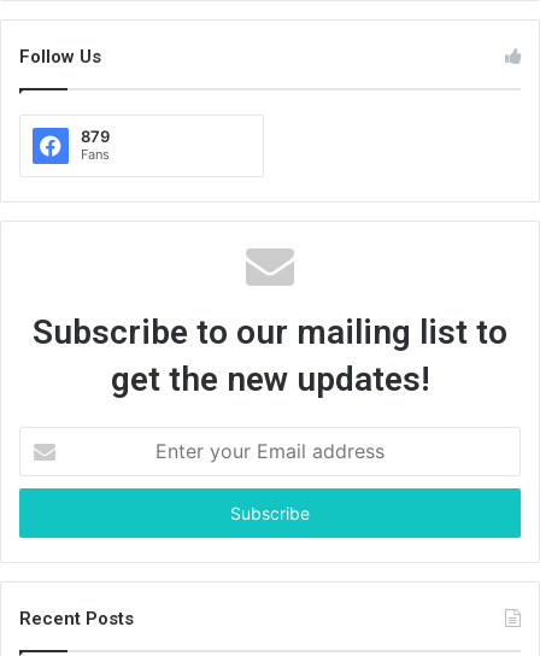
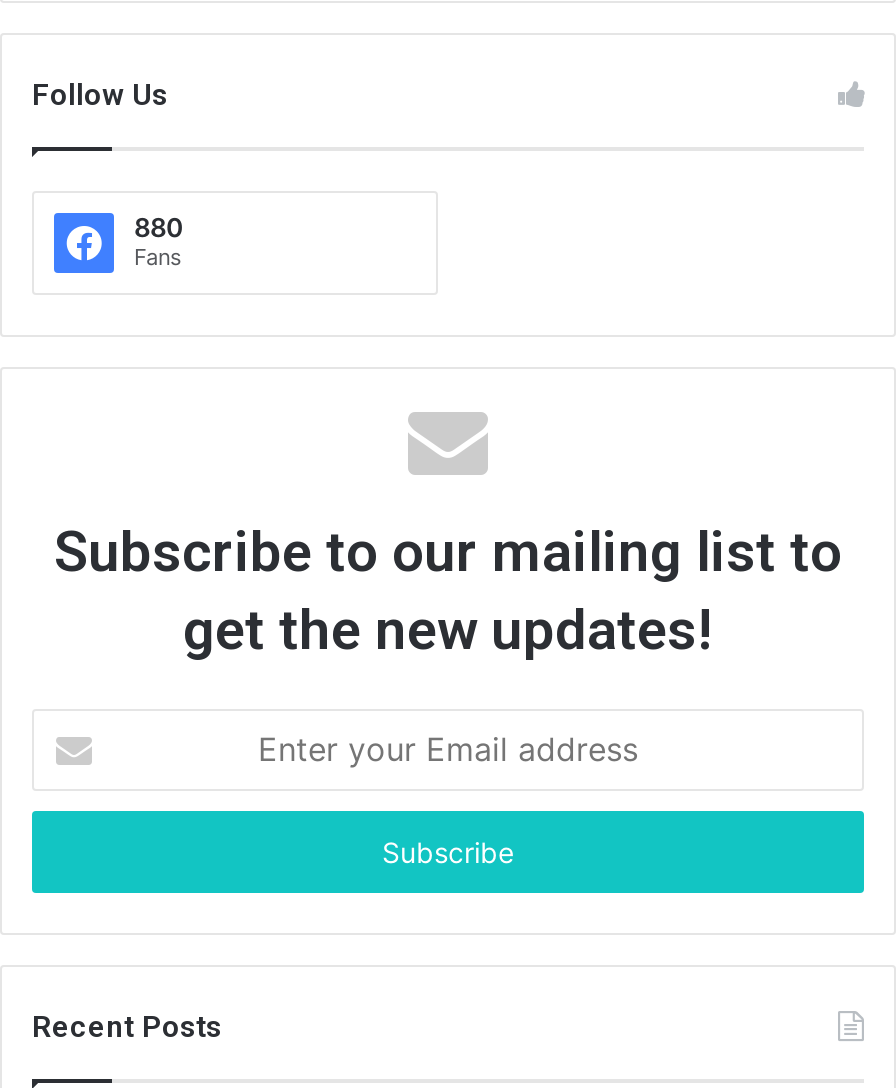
[81,127,110,146] 879 -> [134,210,184,242] 880

